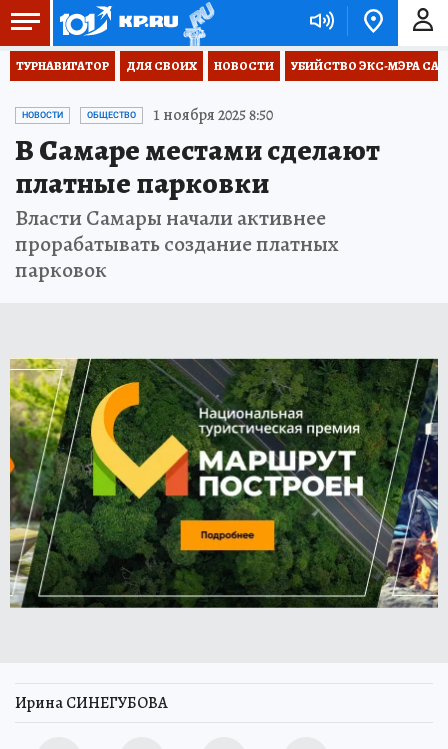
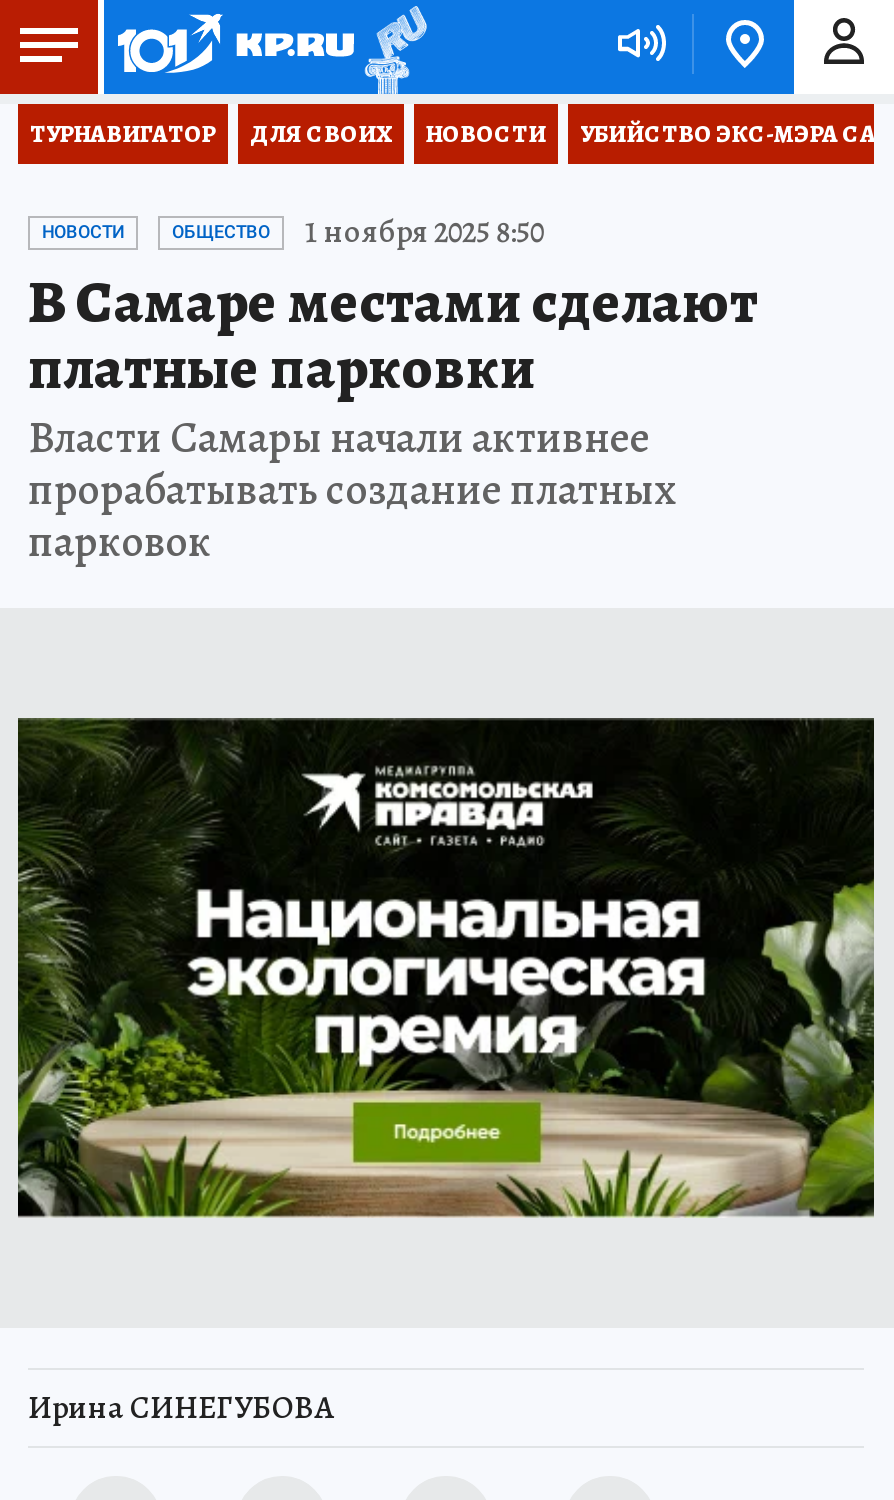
[9,358,439,609] [image] -> [16,716,876,1218] [image]

